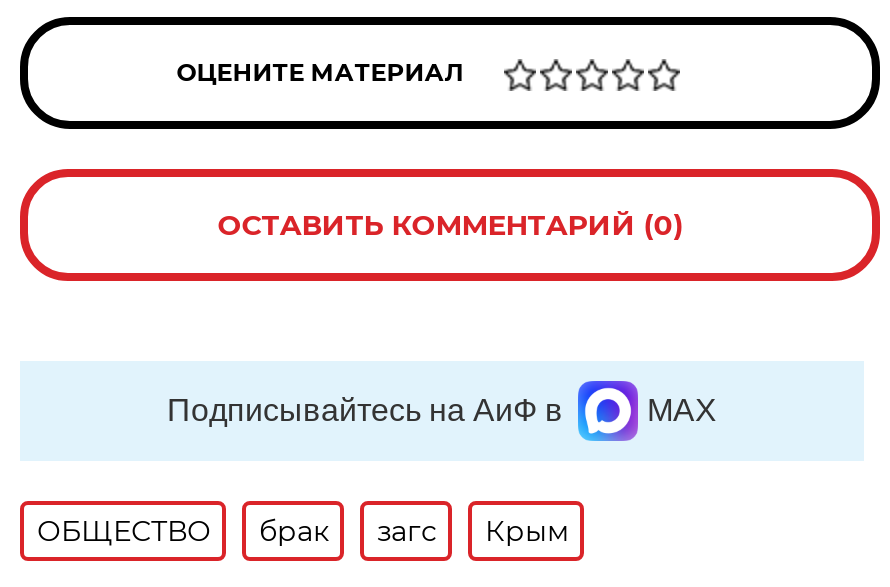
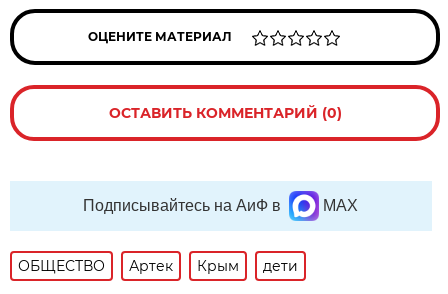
[259,513,437,549] брак | загс -> [129,257,173,275] Артек
none -> [263,257,298,275] дети

